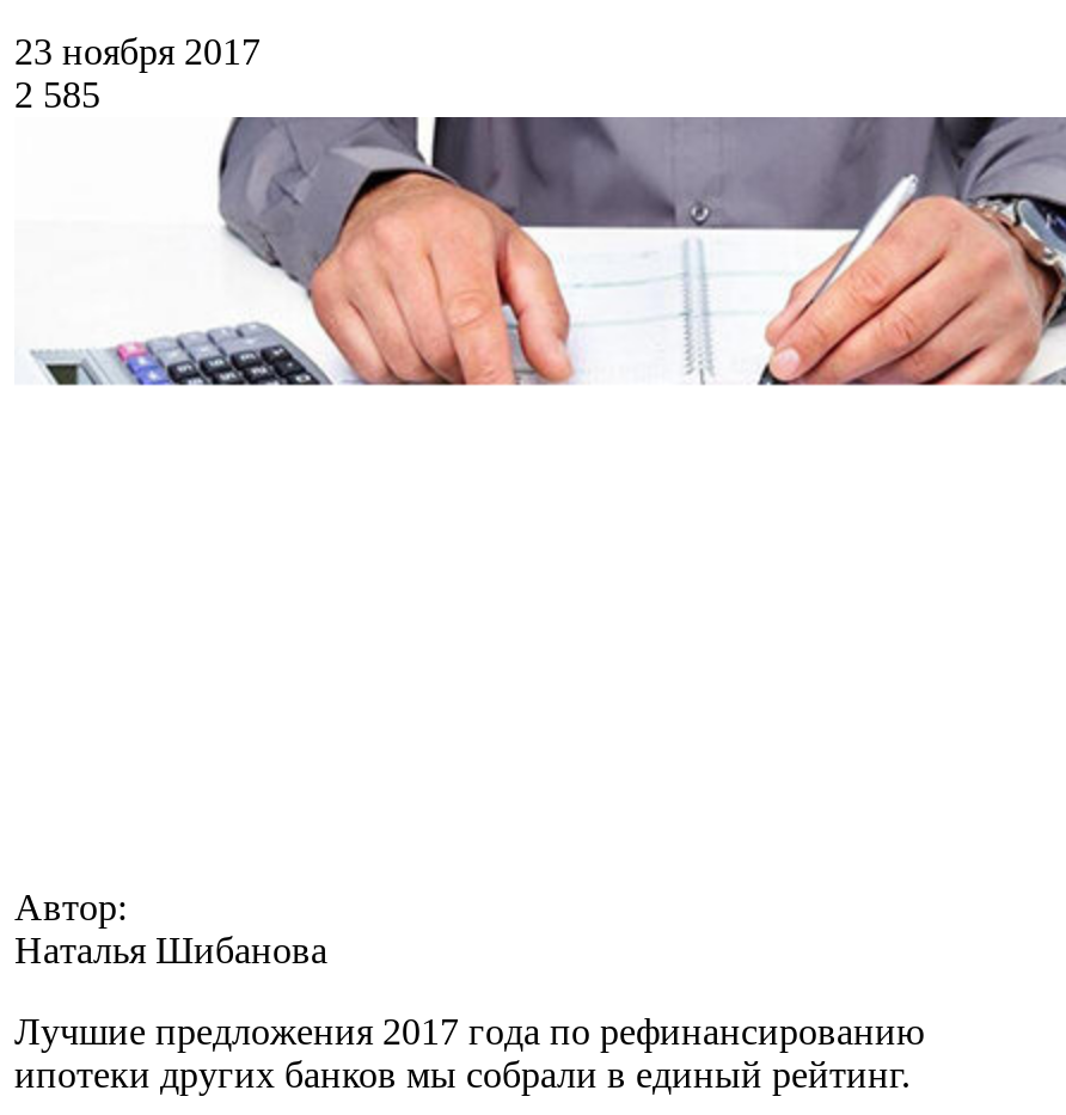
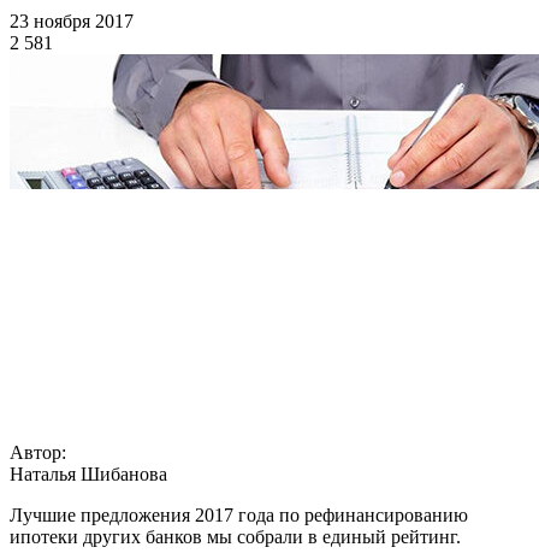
[14,74,100,114] 2 585 -> [10,32,53,53] 2 581

